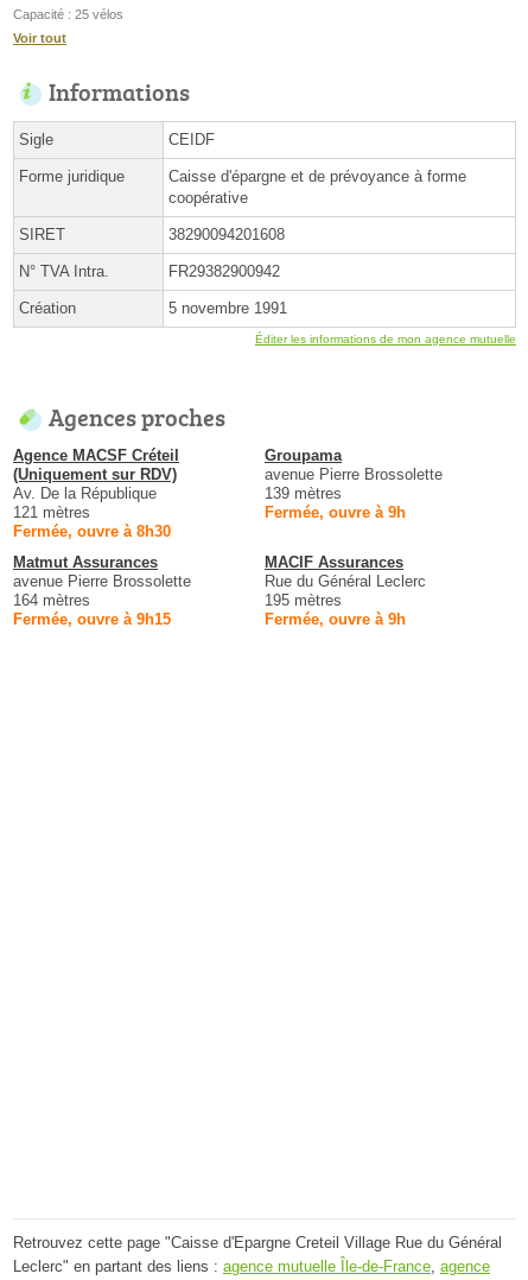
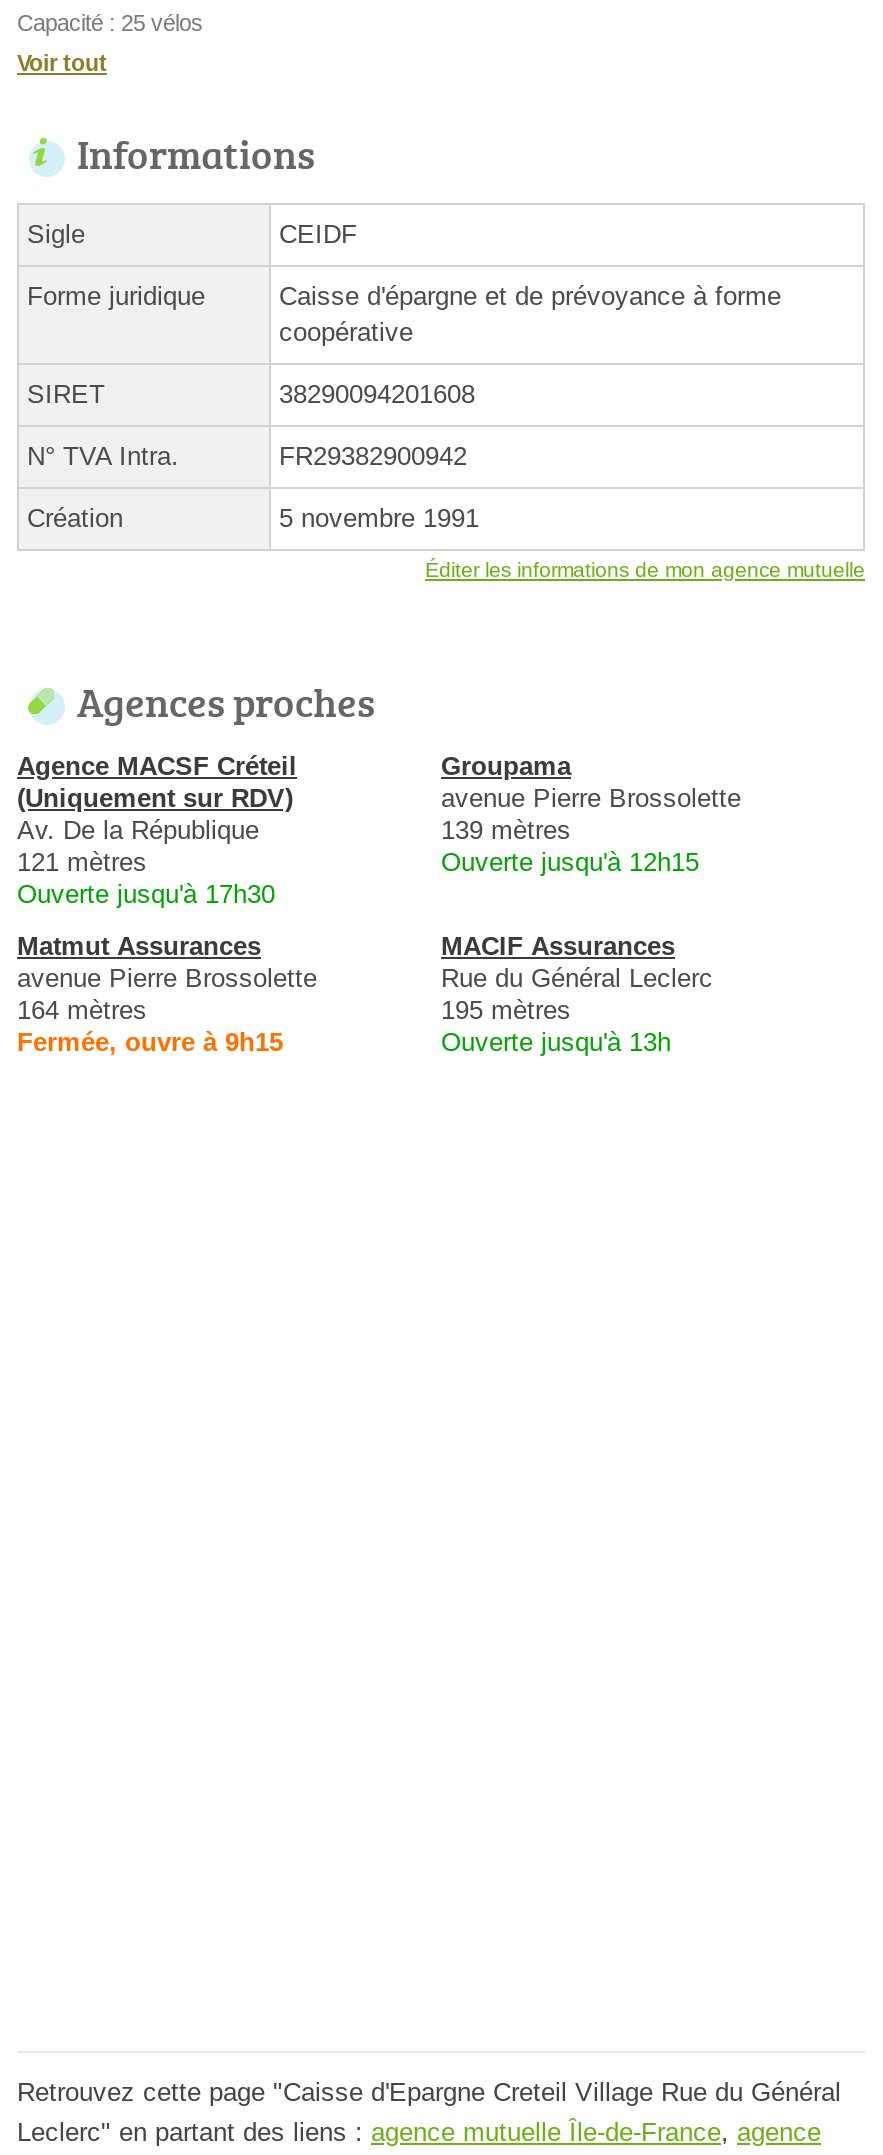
[265,504,406,522] Fermée, ouvre à 9h -> [441,848,699,878] Ouverte jusqu'à 12h15
[13,523,171,541] Fermée, ouvre à 8h30 -> [17,880,275,910] Ouverte jusqu'à 17h30
[265,611,406,629] Fermée, ouvre à 9h -> [441,1028,671,1058] Ouverte jusqu'à 13h

